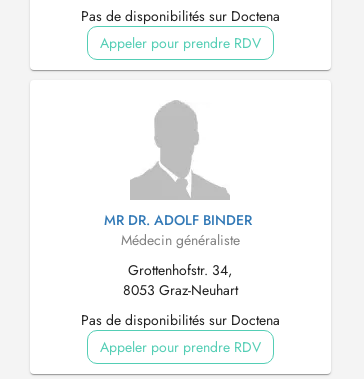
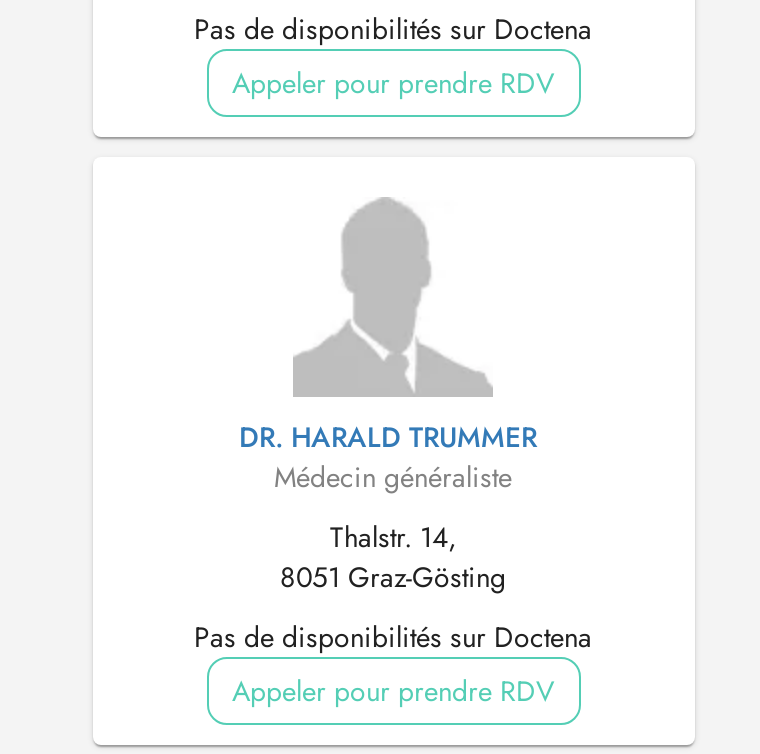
[103,210,251,230] MR DR. ADOLF BINDER -> [239,417,537,457] DR. HARALD TRUMMER
[122,260,237,300] Grottenhofstr. 34, | 8053 Graz-Neuhart -> [280,517,506,597] Thalstr. 14, | 8051 Graz-Gösting

